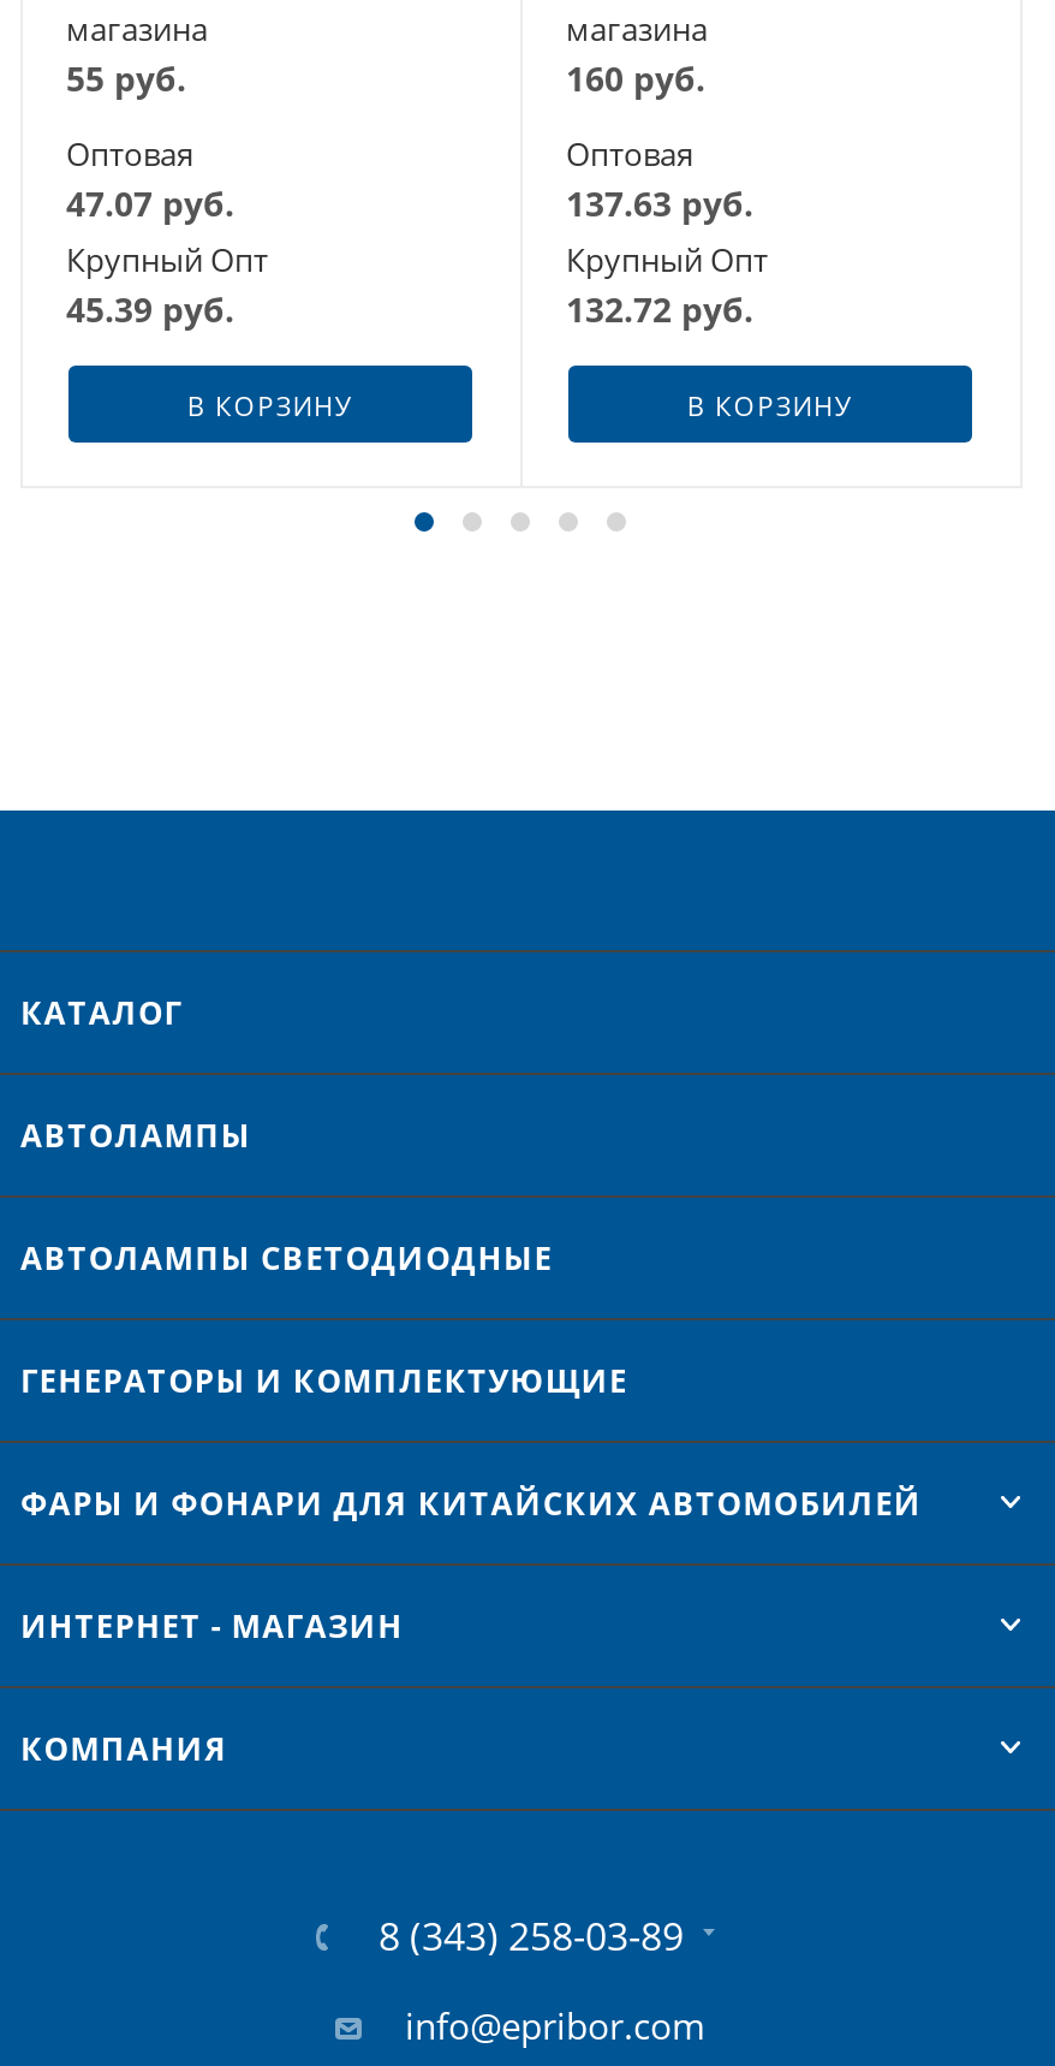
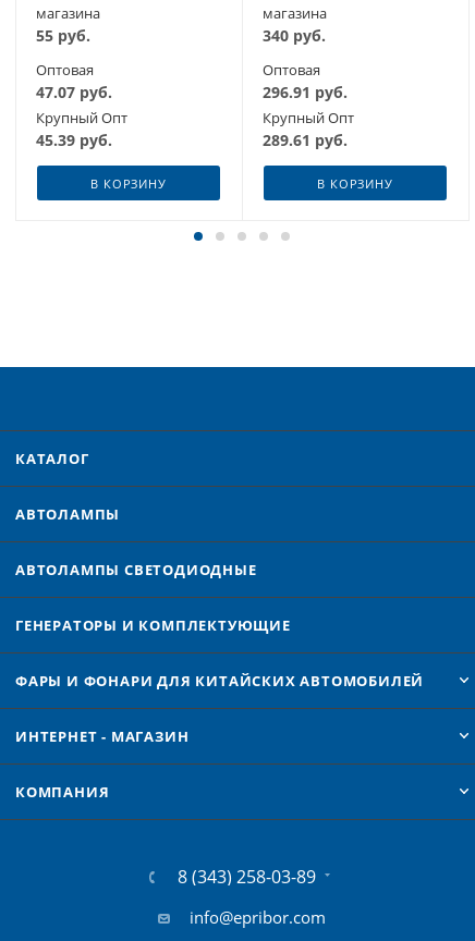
[566,56,705,102] 160 руб. -> [263,25,326,46] 340 руб.
[566,181,753,227] 137.63 руб. -> [263,82,348,103] 296.91 руб.
[566,287,753,333] 132.72 руб. -> [263,130,348,151] 289.61 руб.

